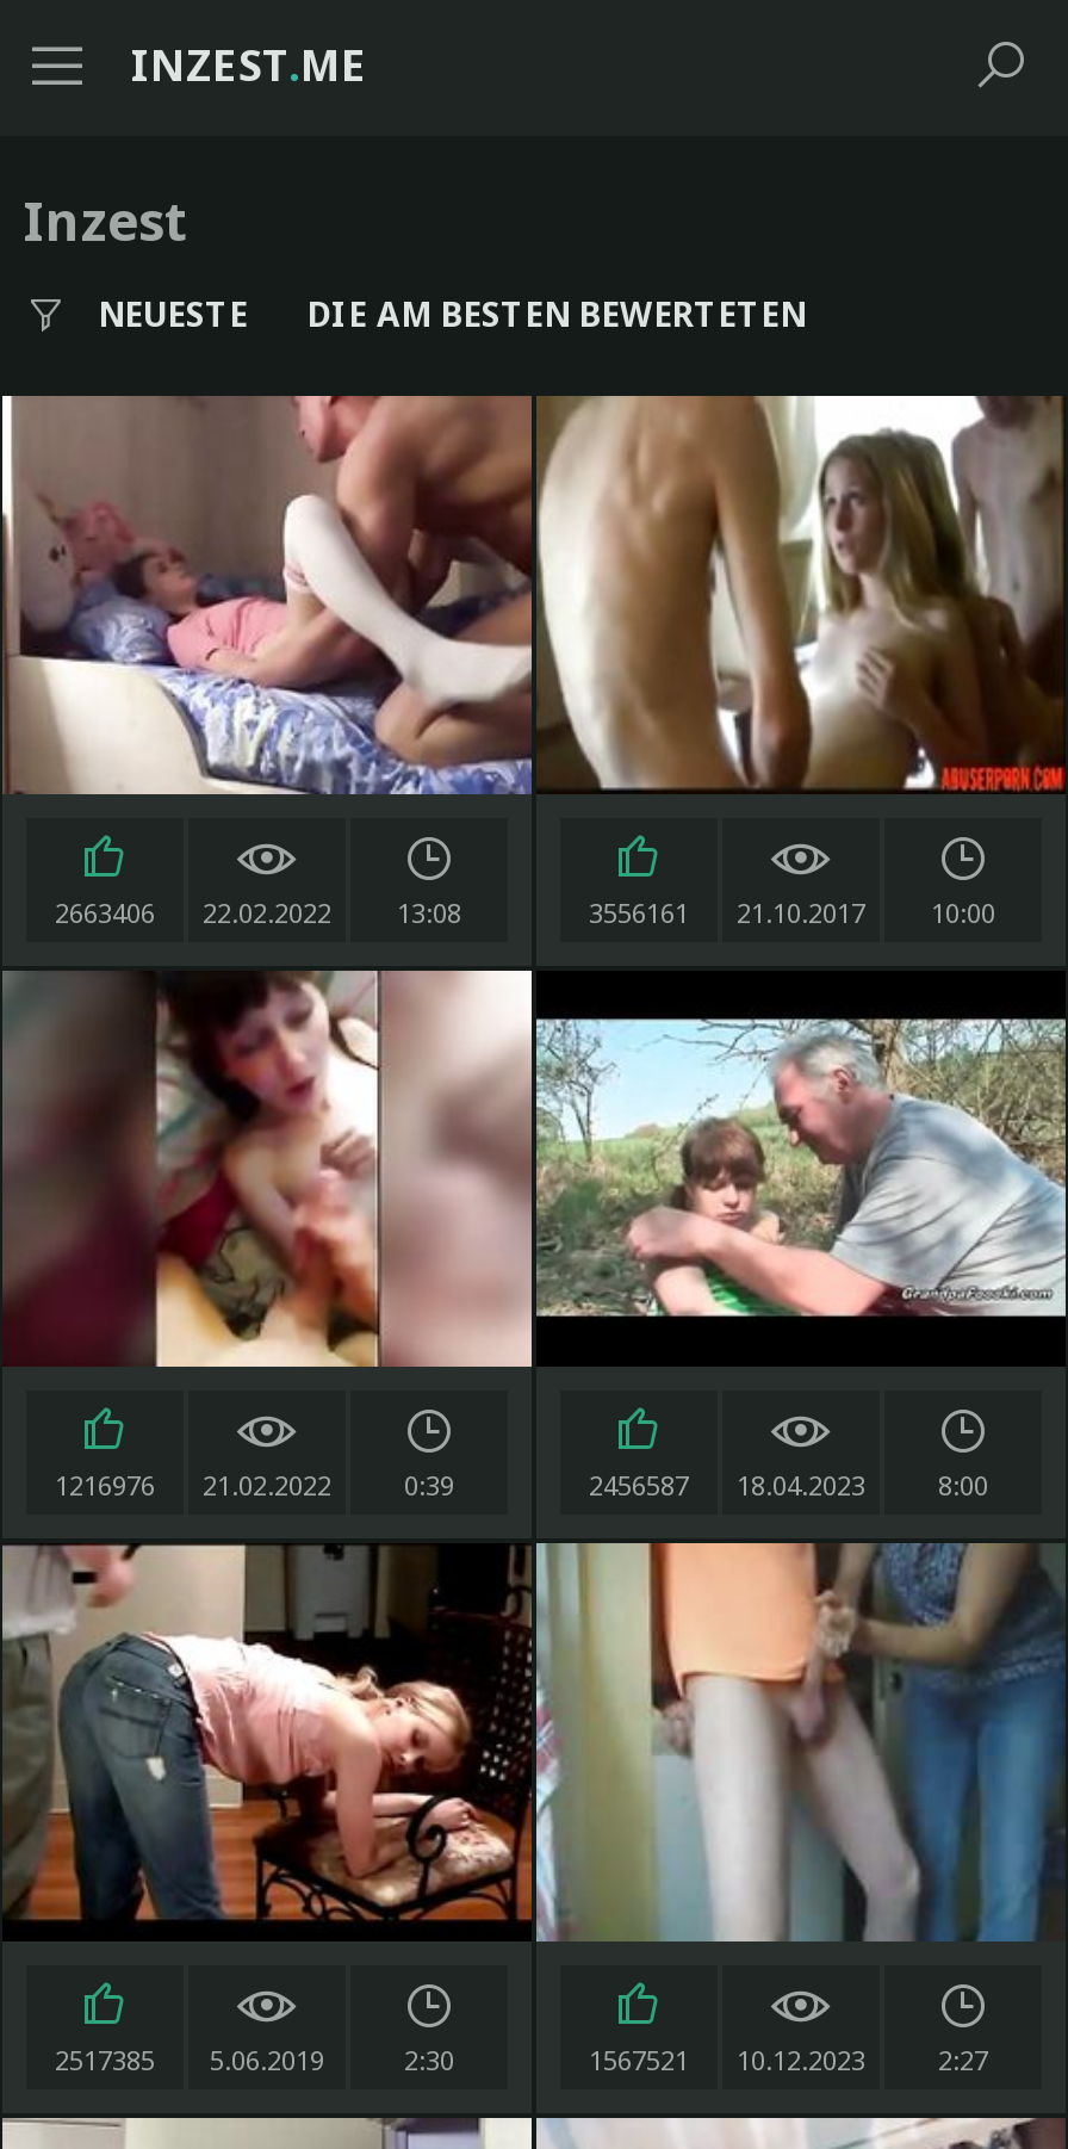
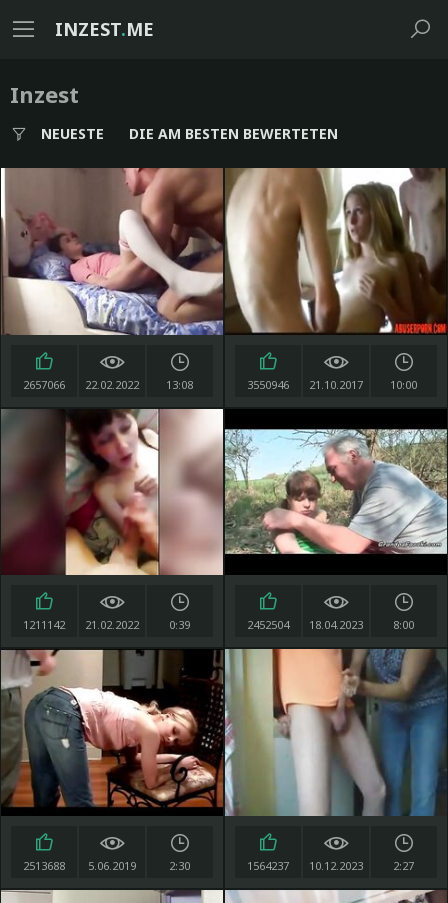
[55,893,461,929] 2663406 22.02.2022 13:08 -> [23,376,193,391] 2657066 22.02.2022 13:08
[589,893,995,929] 3556161 21.10.2017 10:00 -> [247,376,417,391] 3550946 21.10.2017 10:00
[55,1467,331,1503] 1216976 21.02.2022 -> [23,617,139,632] 1211142 21.02.2022
[589,1467,865,1503] 2456587 18.04.2023 -> [247,617,363,632] 2452504 18.04.2023
[55,2040,324,2076] 2517385 5.06.2019 -> [23,857,136,872] 2513688 5.06.2019
[589,2040,865,2076] 1567521 10.12.2023 -> [247,857,363,872] 1564237 10.12.2023

